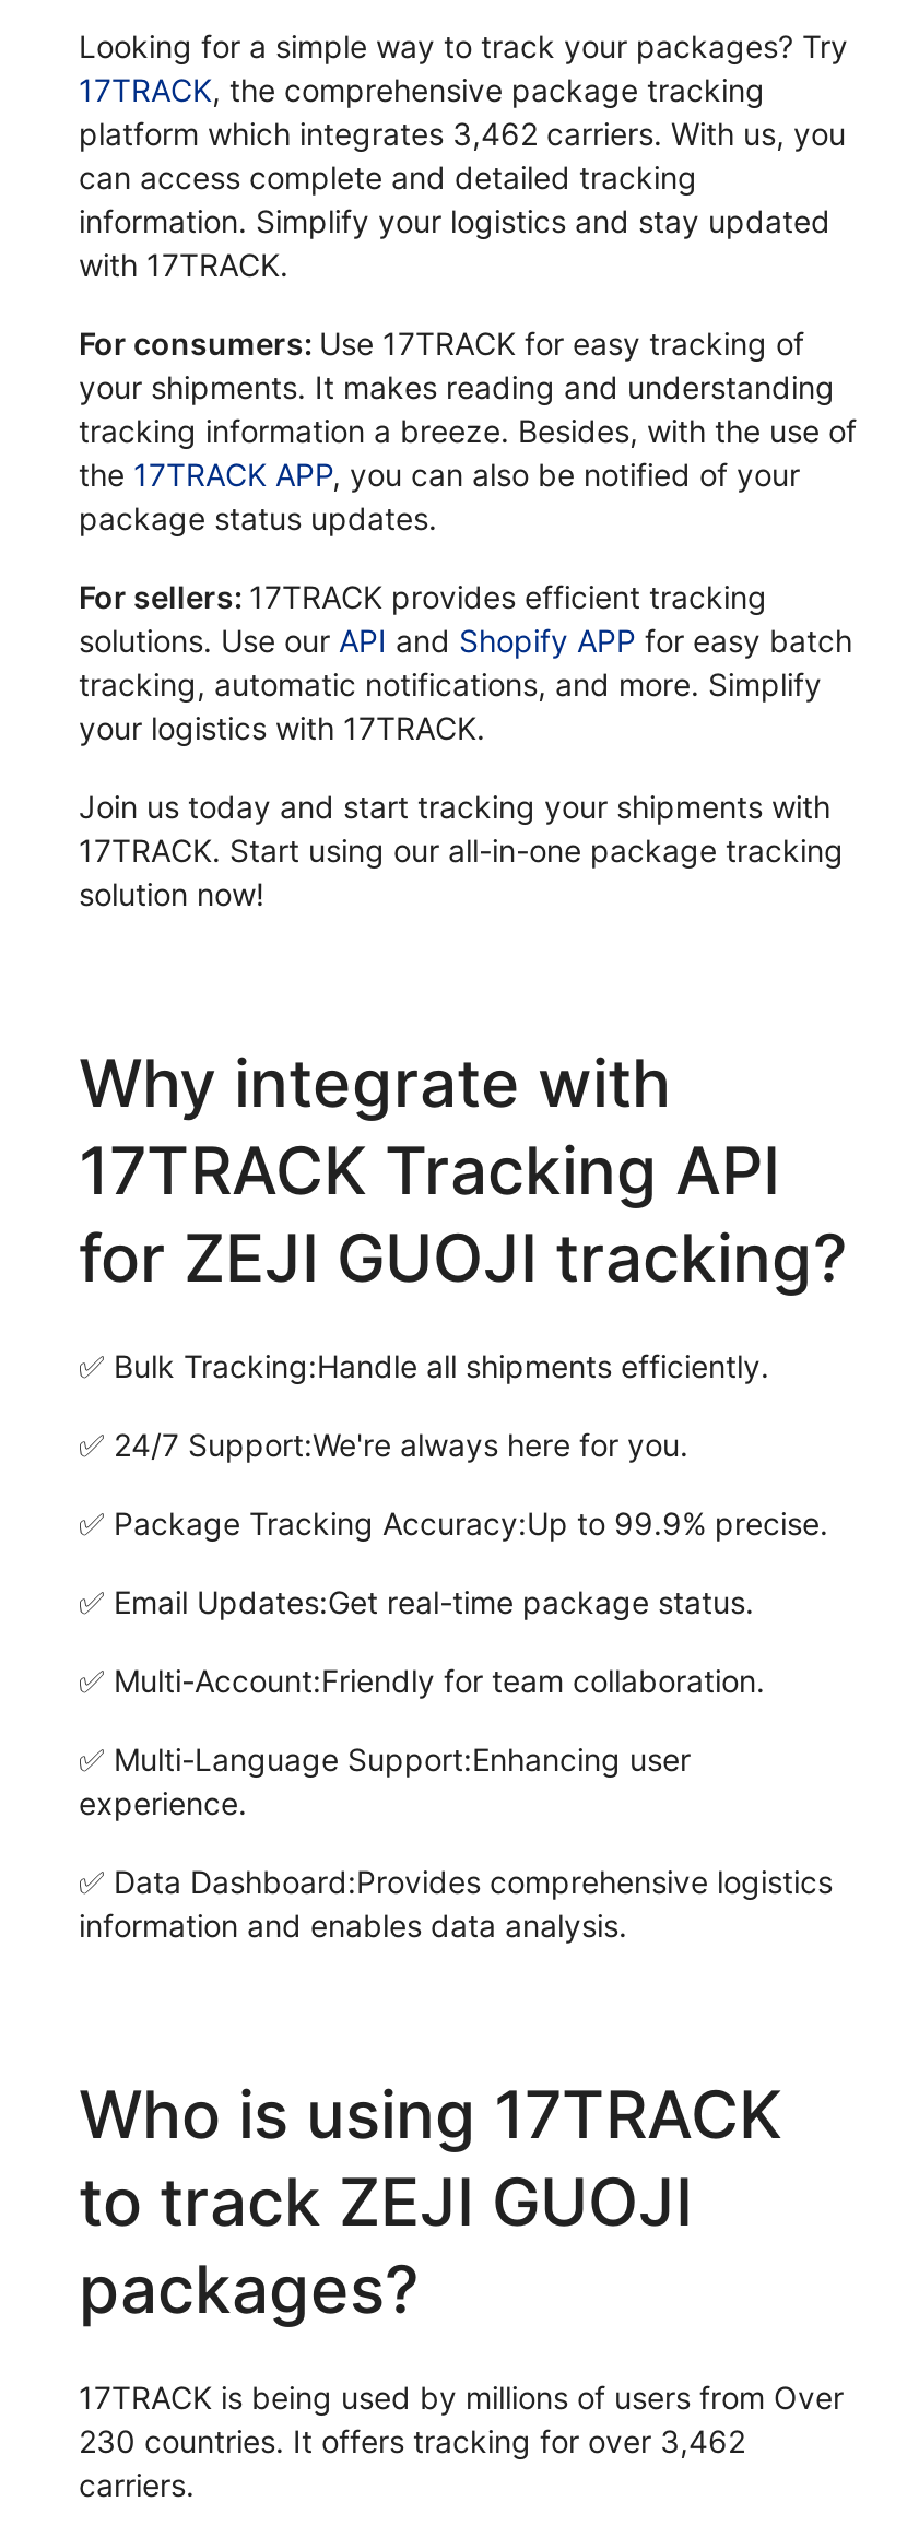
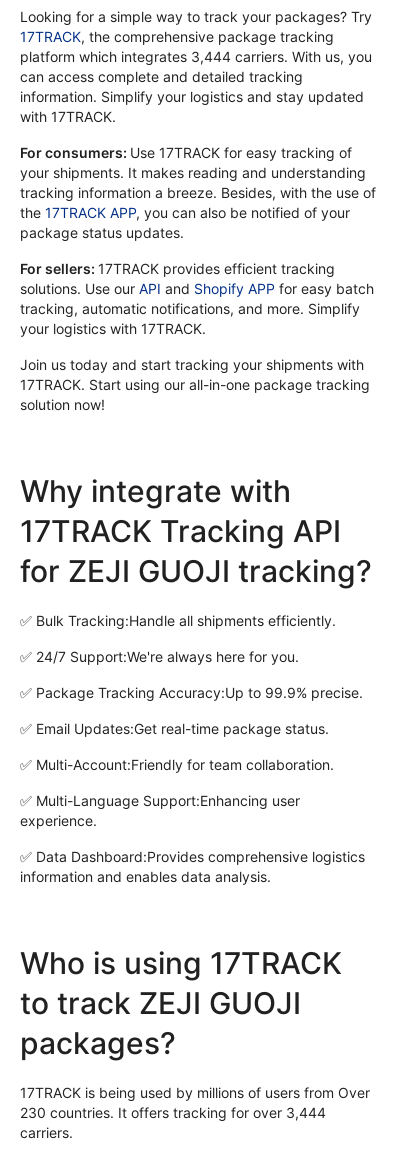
[79,116,846,153] platform which integrates 3,462 carriers. With us, you -> [20,48,372,65] platform which integrates 3,444 carriers. With us, you
[79,2423,745,2460] 230 countries. It offers tracking for over 3,462 -> [20,1104,326,1121] 230 countries. It offers tracking for over 3,444

